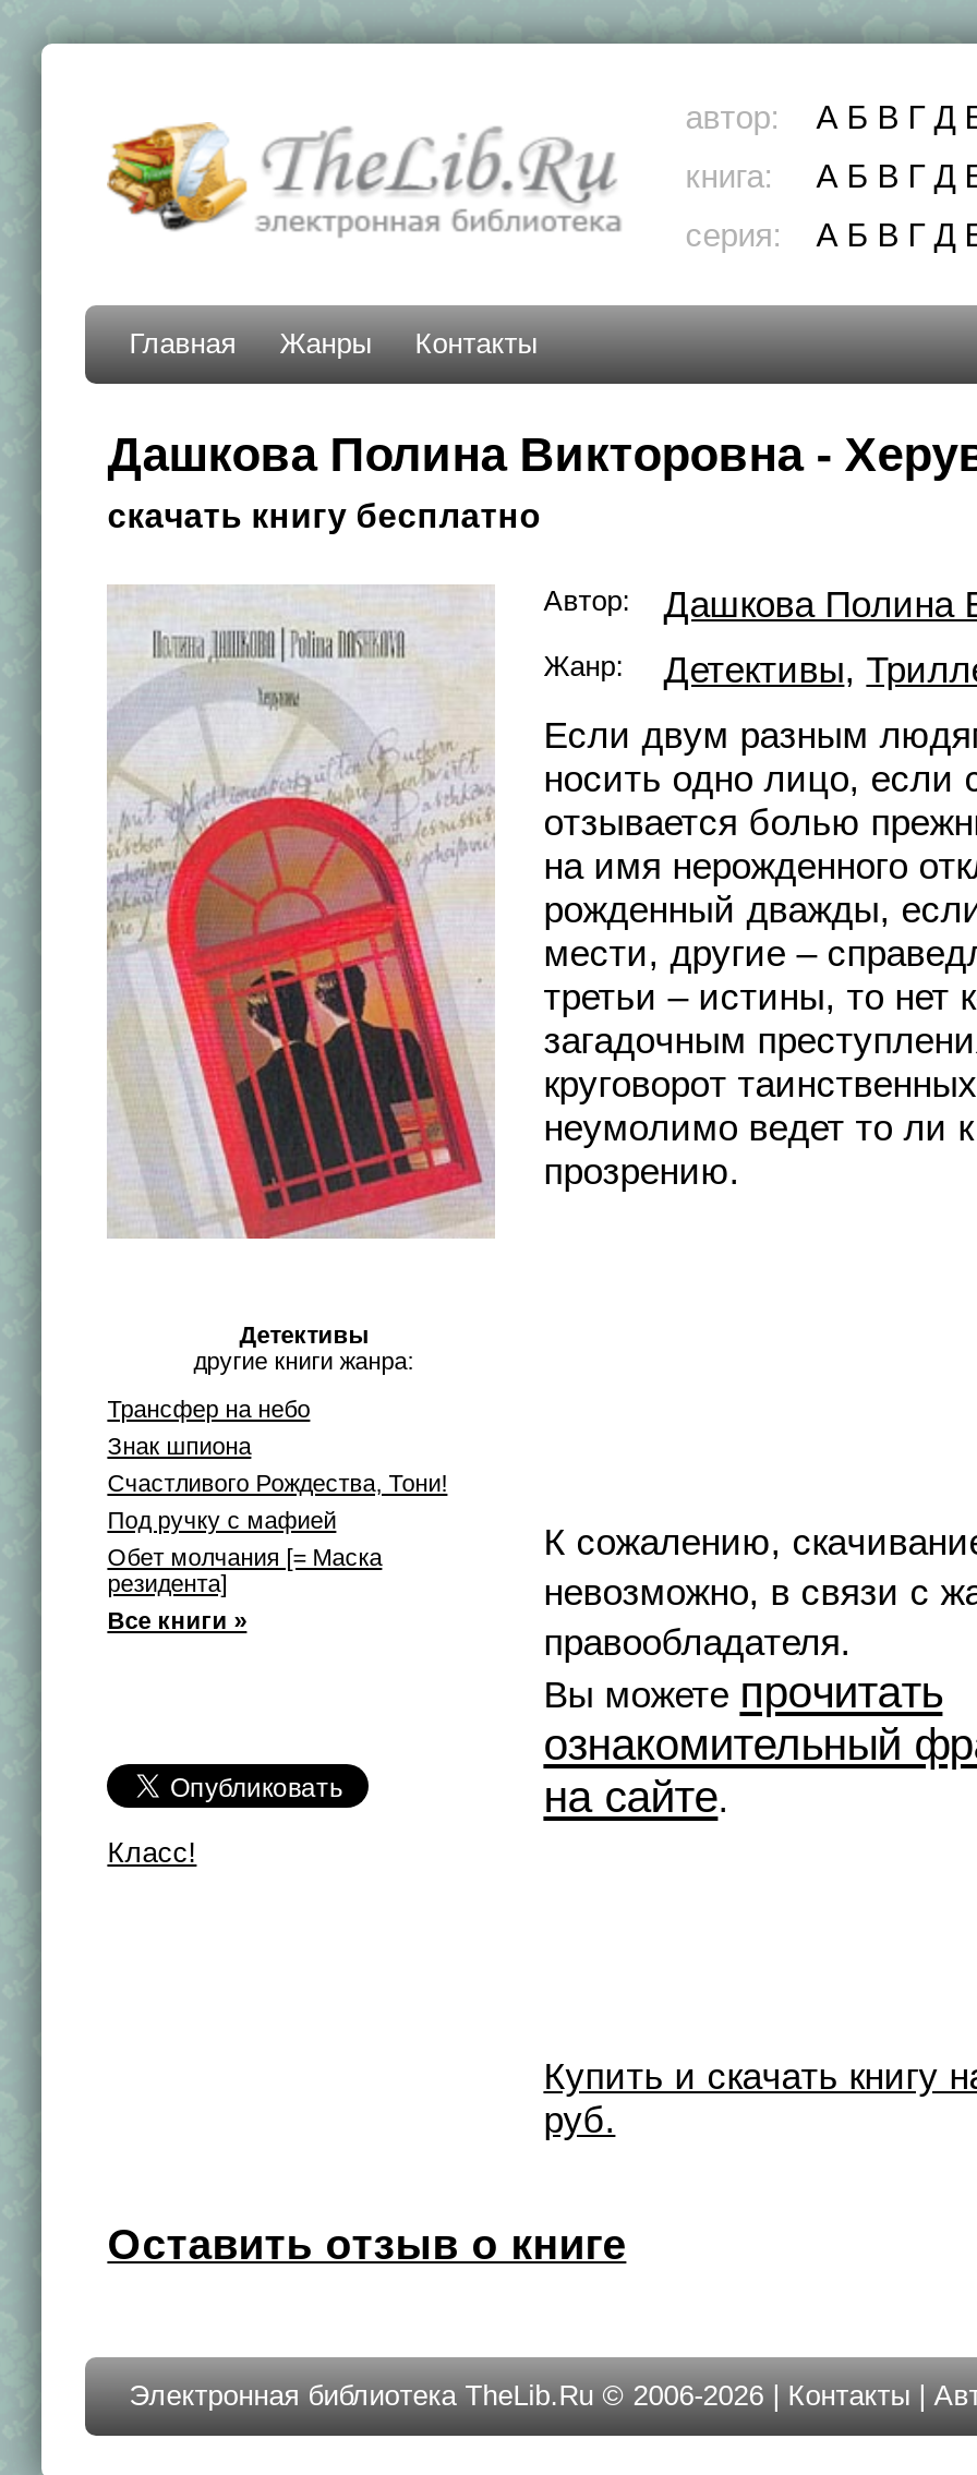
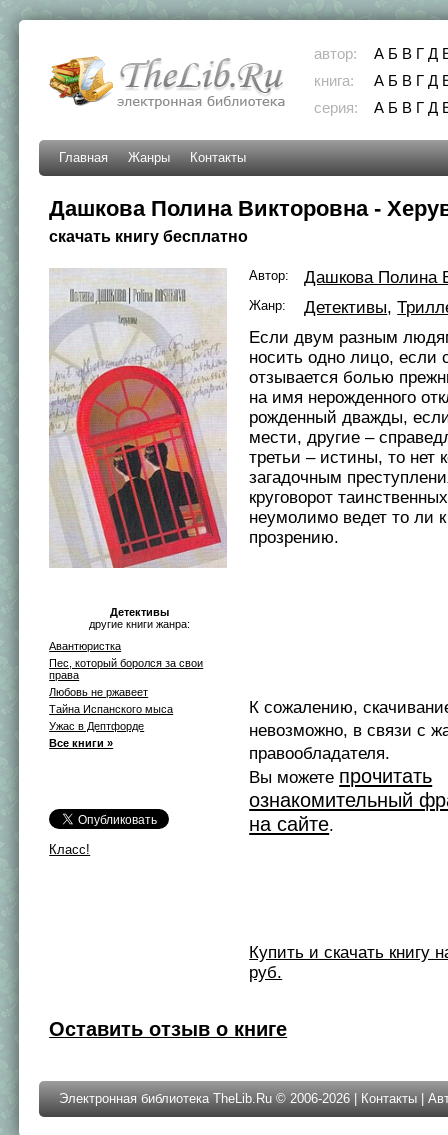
[107,1396,448,1596] Трансфер на небо | Знак шпиона | Счастливого Рождества, Тони! | Под ручку с мафией | Обет молчания [= Маска | резидента] -> [49,640,203,732] Авантюристка | Пес, который боролся за свои | права | Любовь не ржавеет | Тайна Испанского мыса | Ужас в Дептфорде

